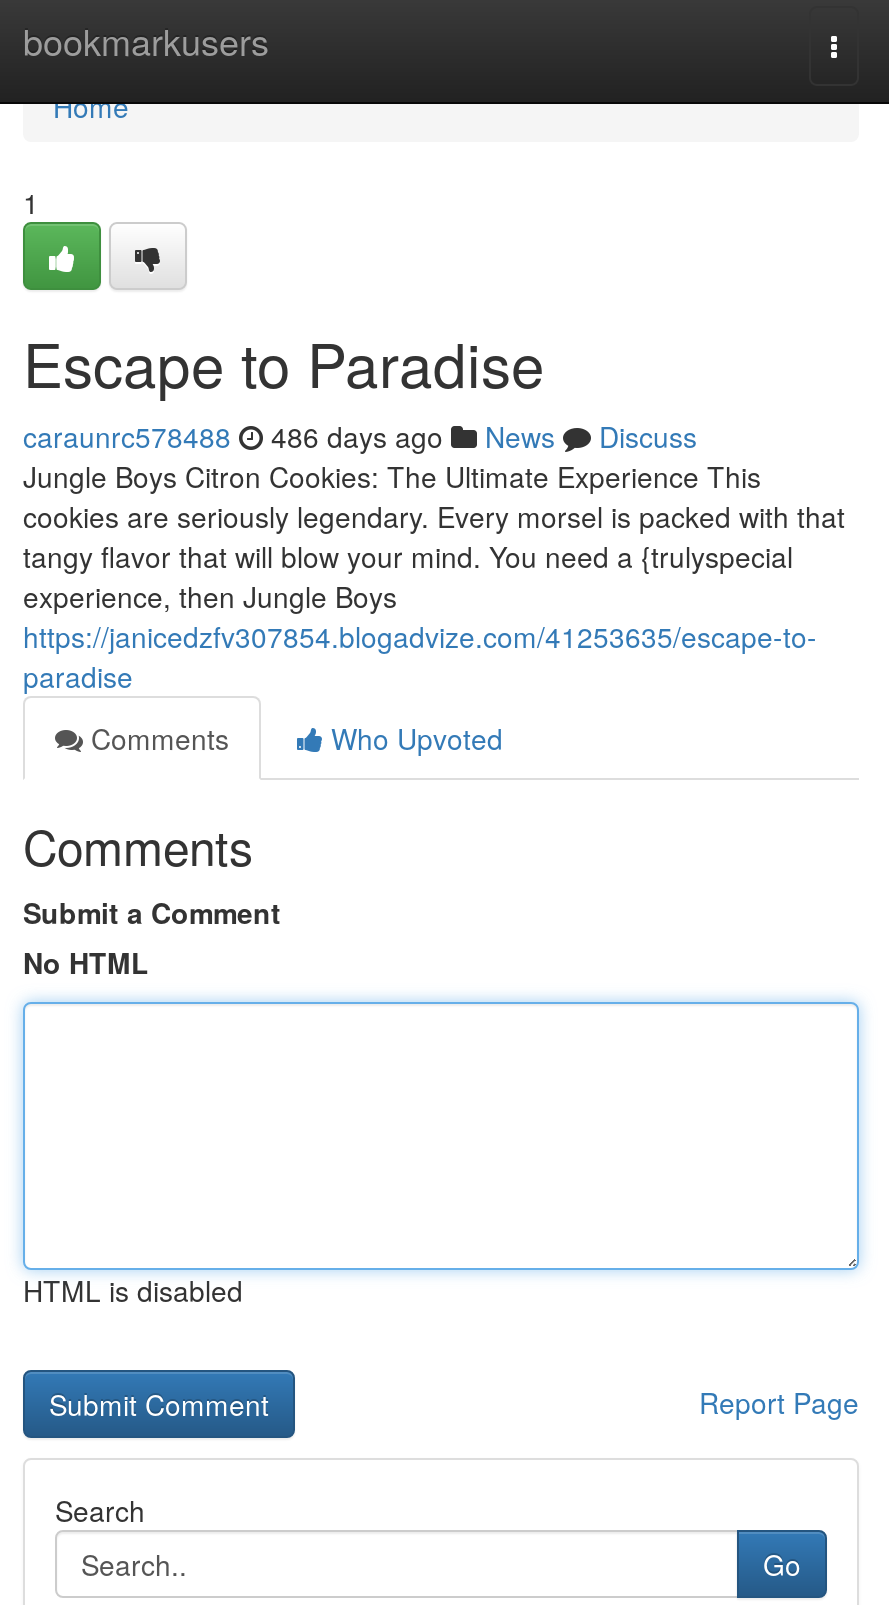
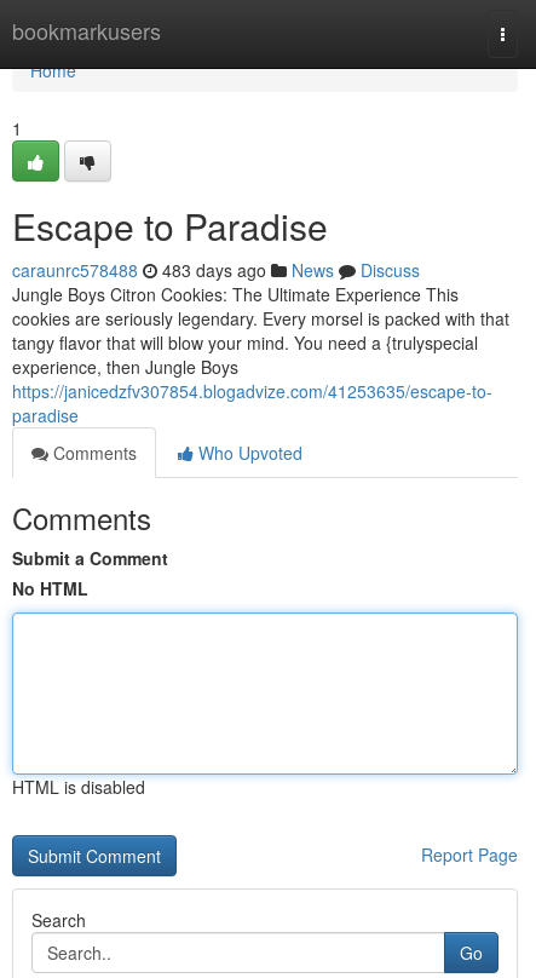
[23,416,697,456] caraunrc578488 486 days ago News Discuss -> [12,258,420,282] caraunrc578488 483 days ago News Discuss

